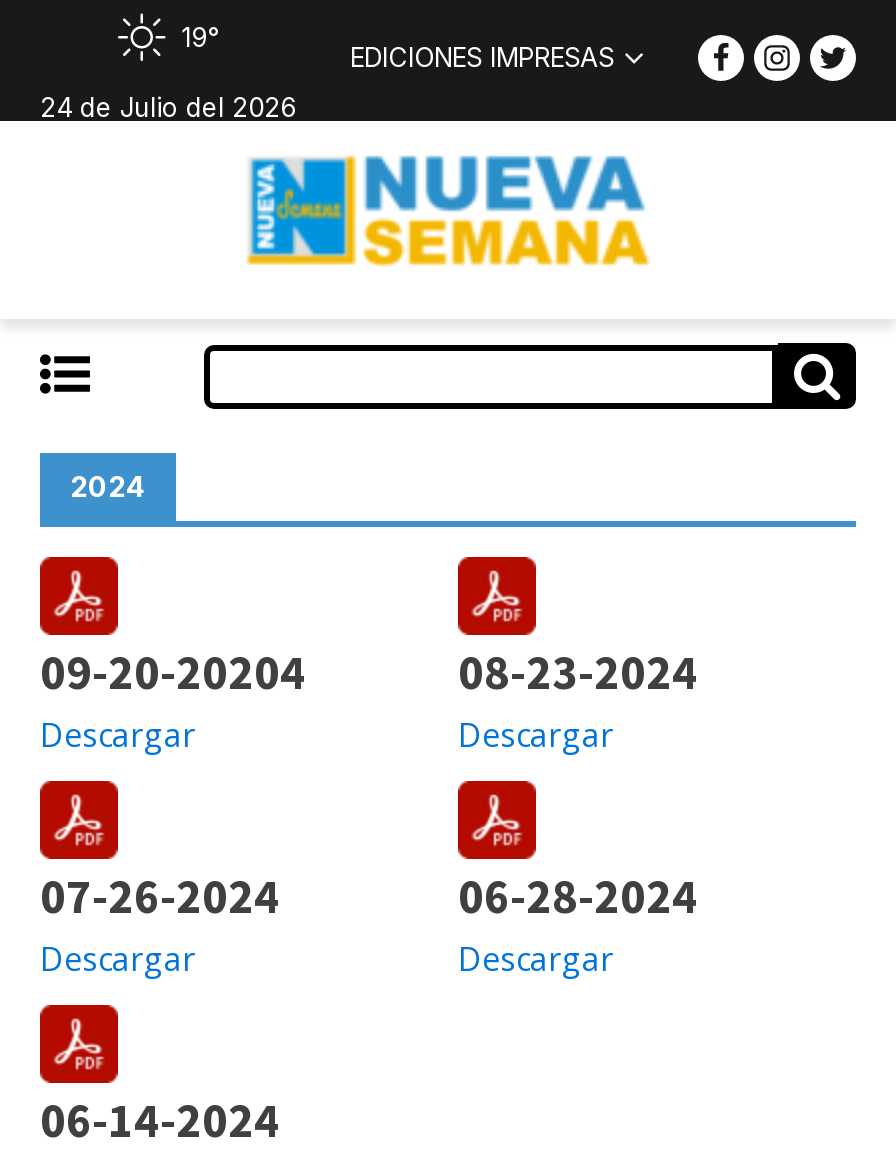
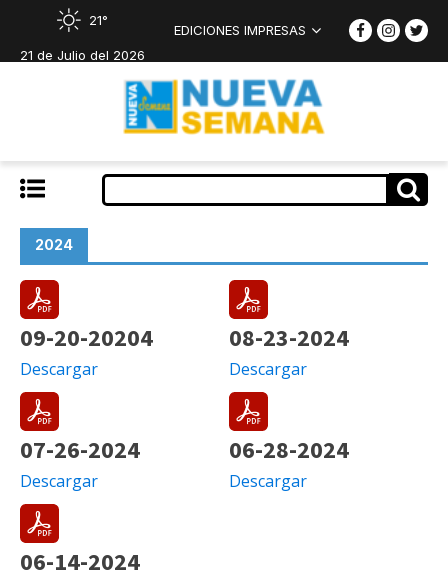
[181,20,219,52] 19° -> [89,11,108,27] 21°
[40,90,296,122] 24 de Julio del 2026 -> [20,46,145,62] 21 de Julio del 2026

